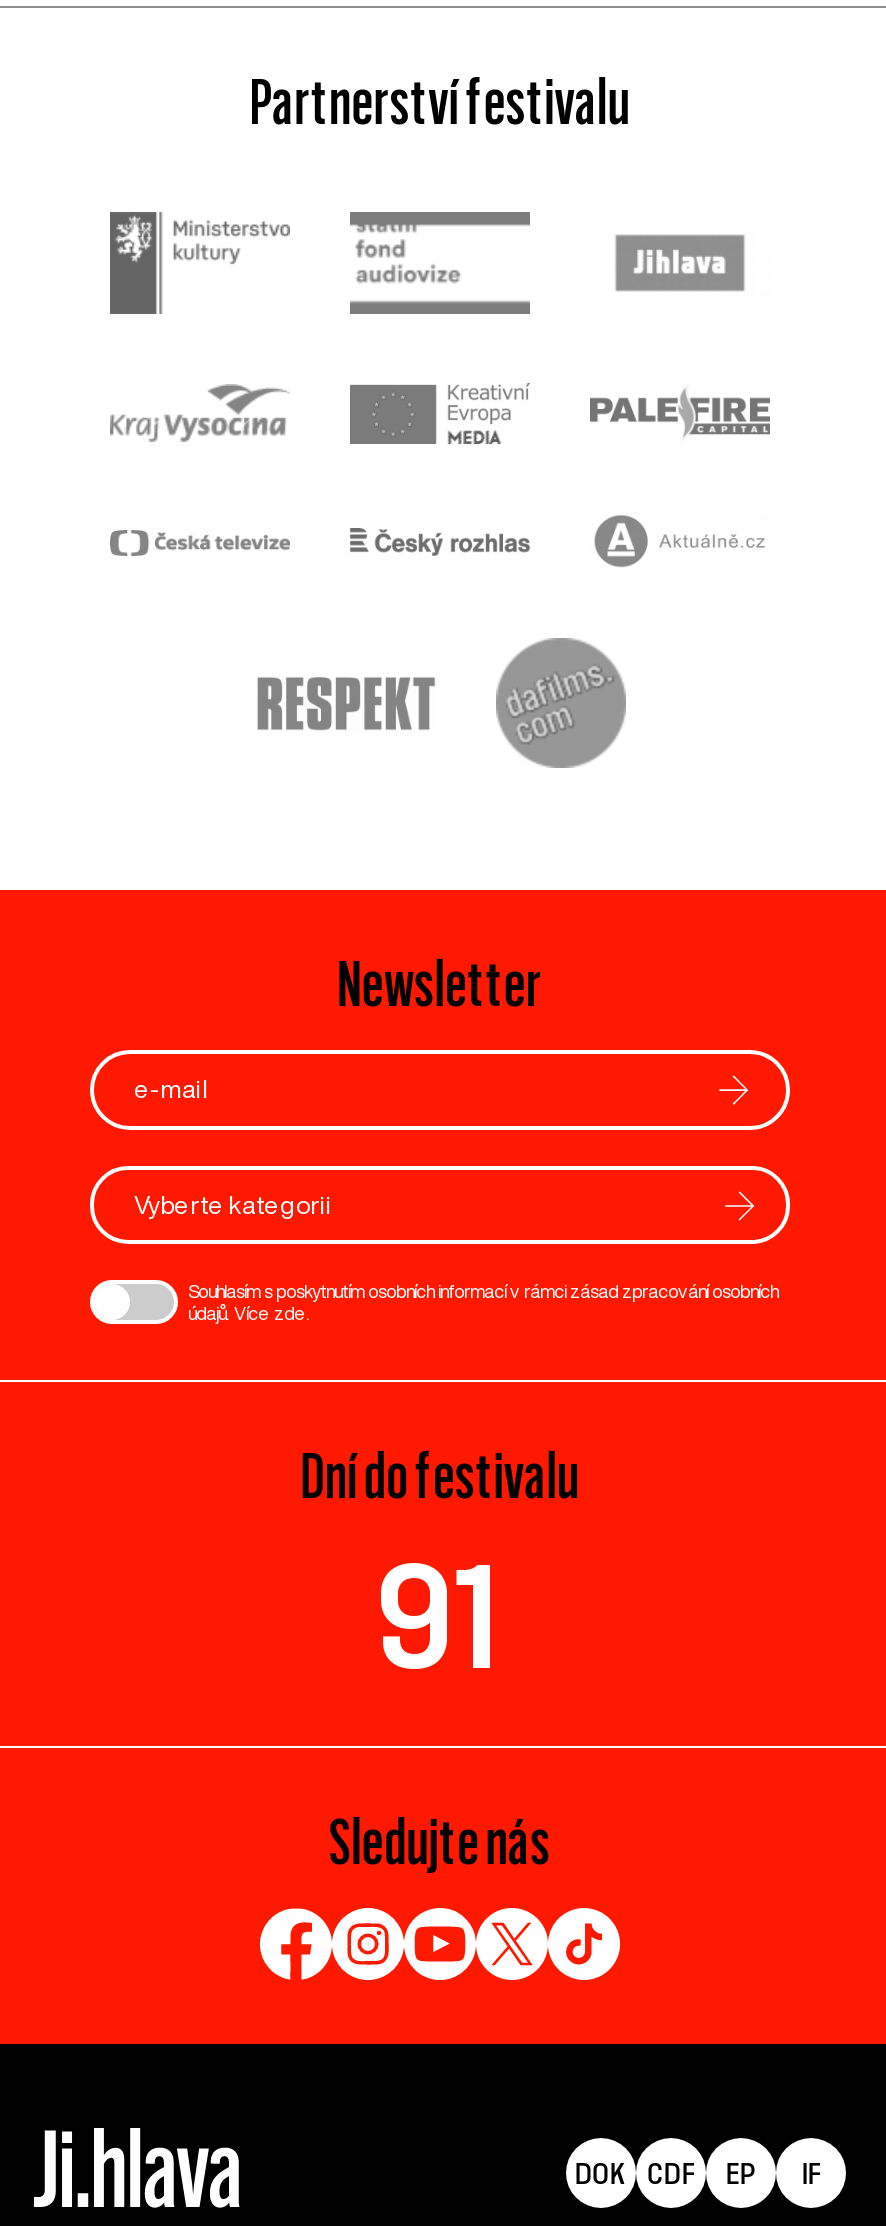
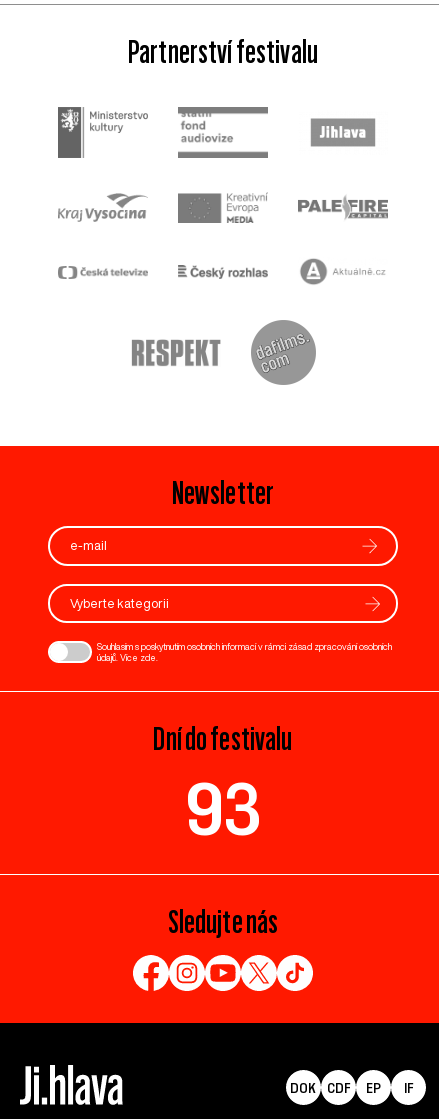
[377,1543,503,1691] 91 -> [185,772,260,846] 93

